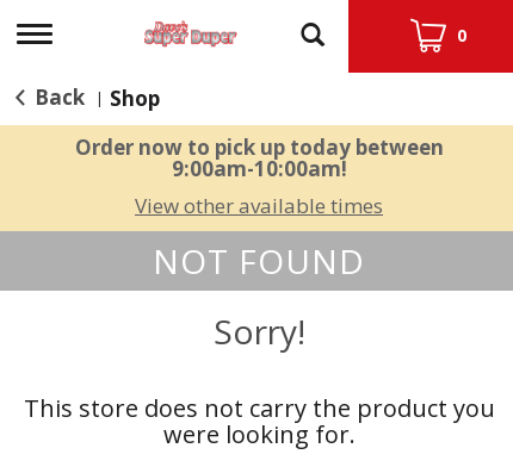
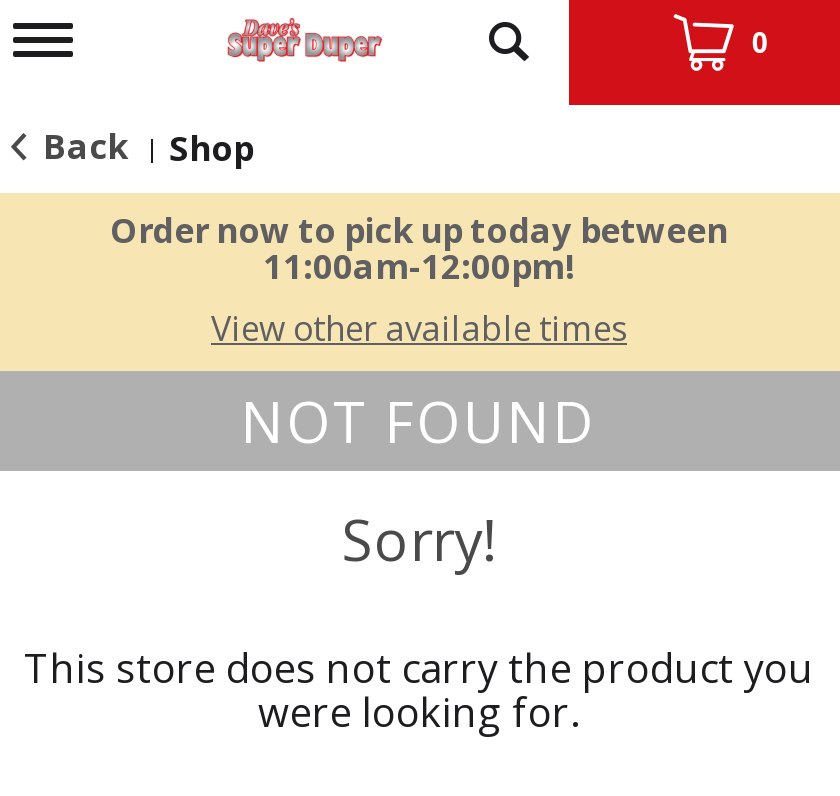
[171,155,347,182] 9:00am-10:00am! -> [263,243,575,289] 11:00am-12:00pm!

